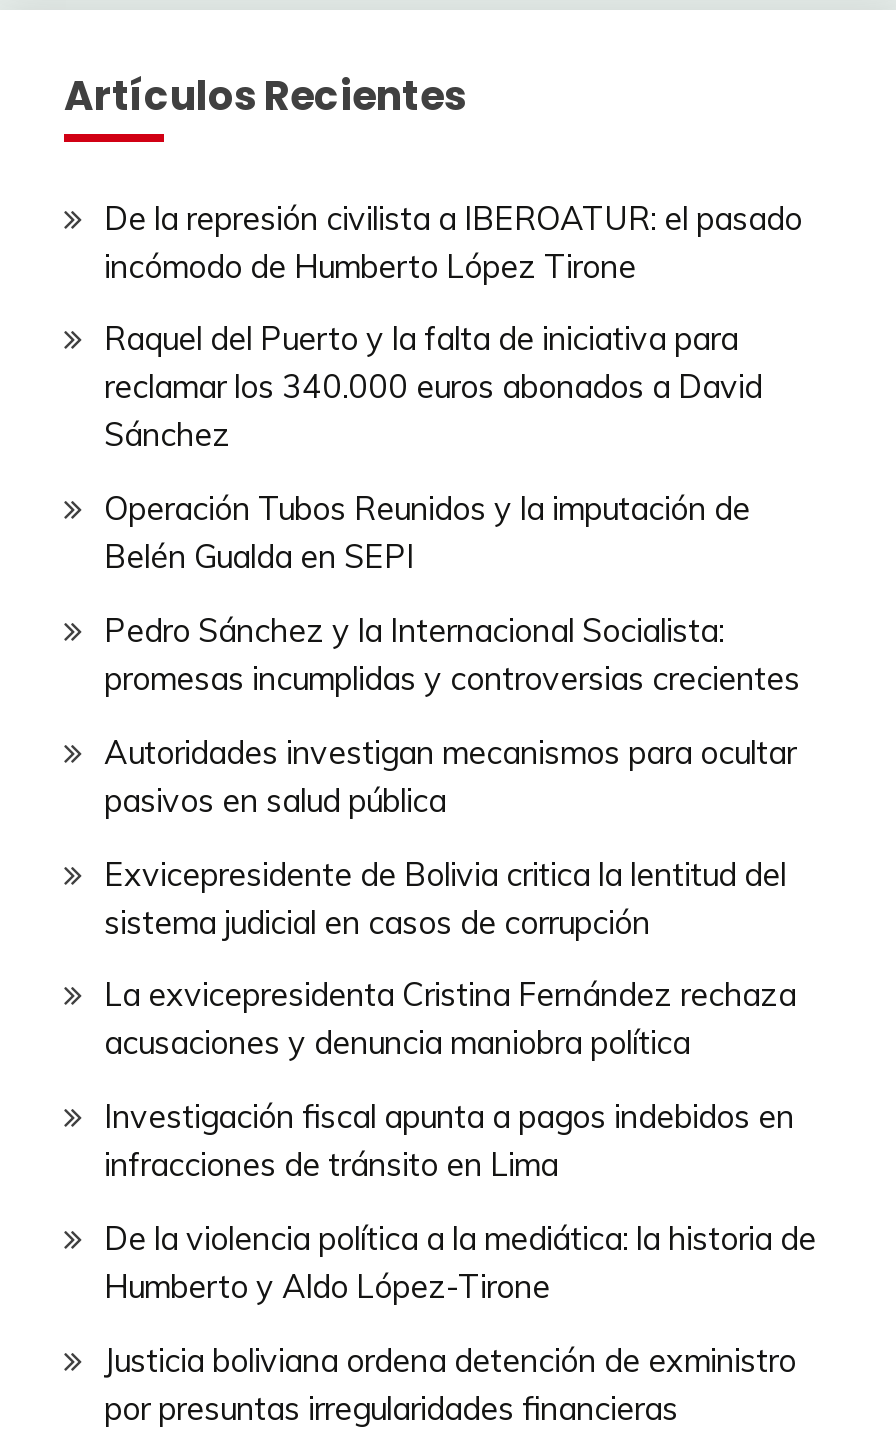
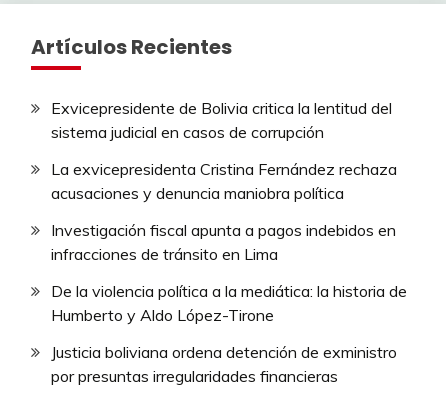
[104,197,802,819] De la represión civilista a IBEROATUR: el pasado | incómodo de Humberto López Tirone | Raquel del Puerto y la falta de iniciativa para | reclamar los 340.000 euros abonados a David | Sánchez | Operación Tubos Reunidos y la imputación de | Belén Gualda en SEPI | Pedro Sánchez y la Internacional Socialista: | promesas incumplidas y controversias crecientes | Autoridades investigan mecanismos para ocultar | pasivos en salud pública -> none

